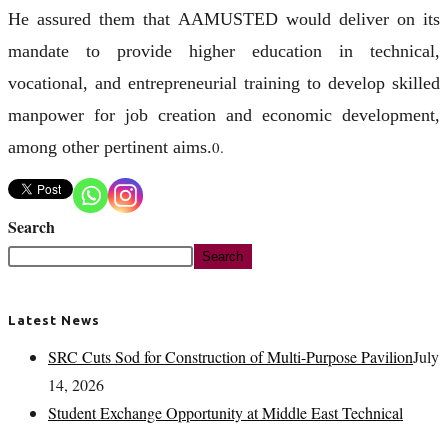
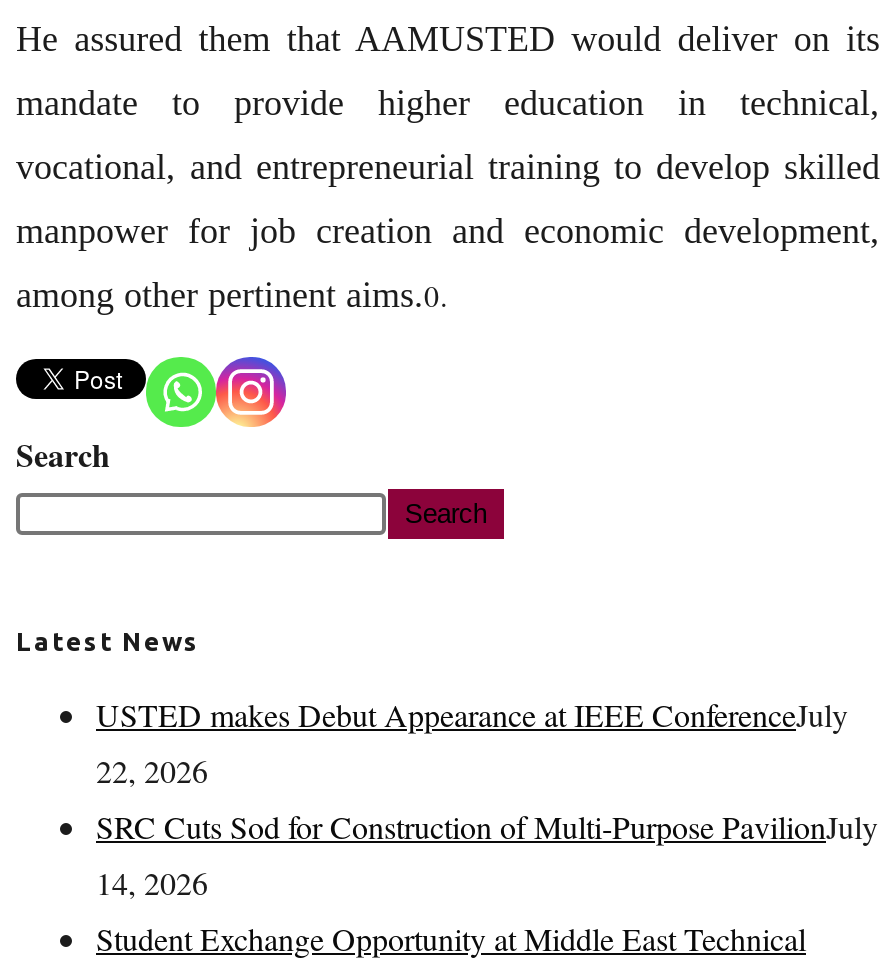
none -> [96,693,848,791] USTED makes Debut Appearance at IEEE ConferenceJuly | 22, 2026

